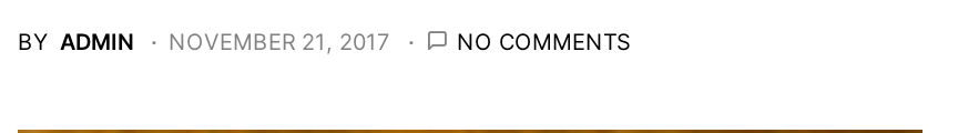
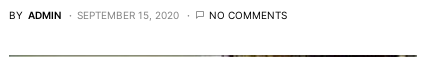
[18,27,390,54] BY ADMIN NOVEMBER 21, 2017 -> [9,9,179,21] BY ADMIN SEPTEMBER 15, 2020

